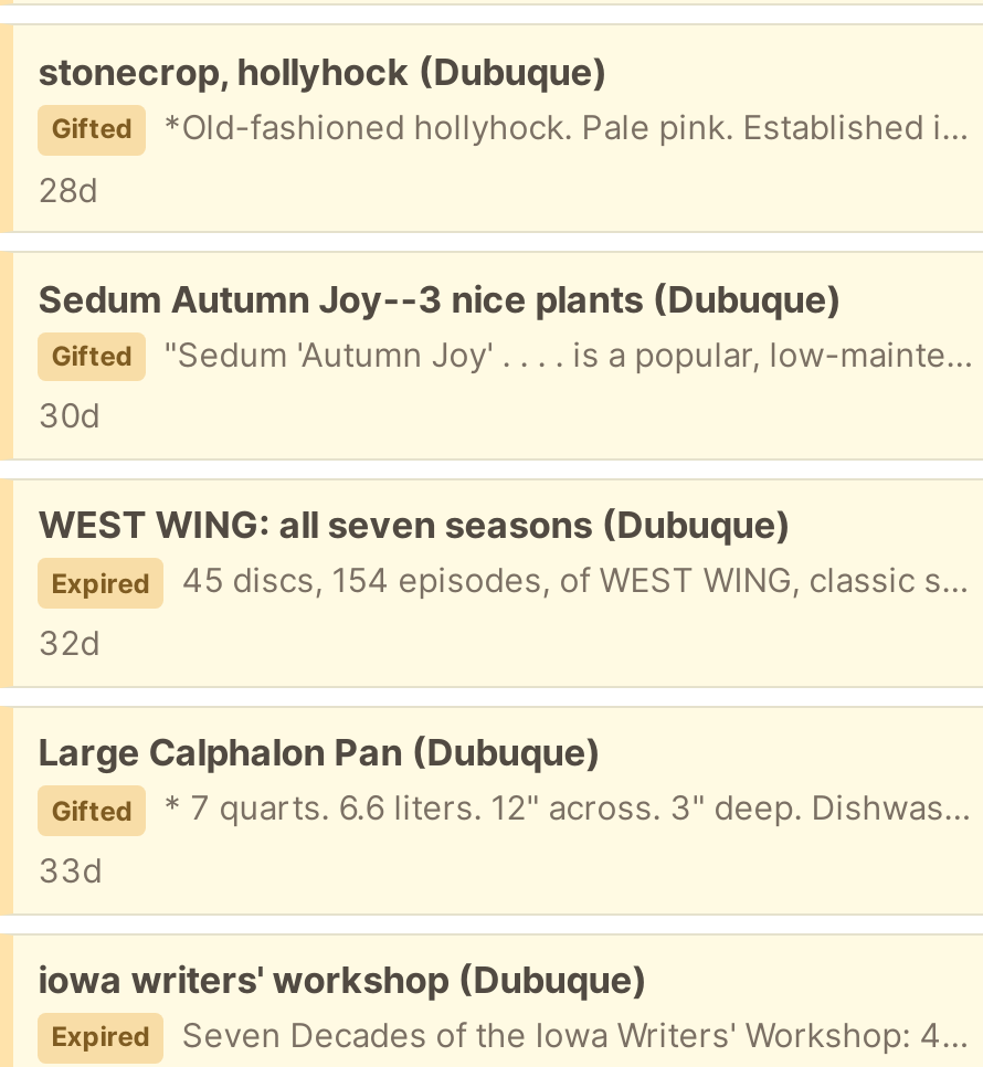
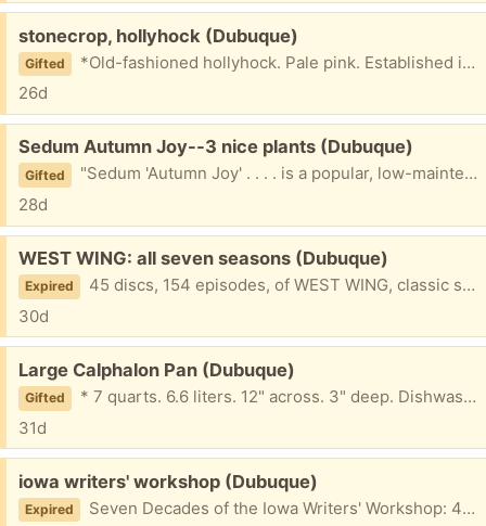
[38,169,98,211] 28d -> [19,83,48,103] 26d
[38,396,100,438] 30d -> [19,194,48,215] 28d
[38,623,100,665] 32d -> [19,306,49,326] 30d
[38,850,102,892] 33d -> [19,417,47,438] 31d

